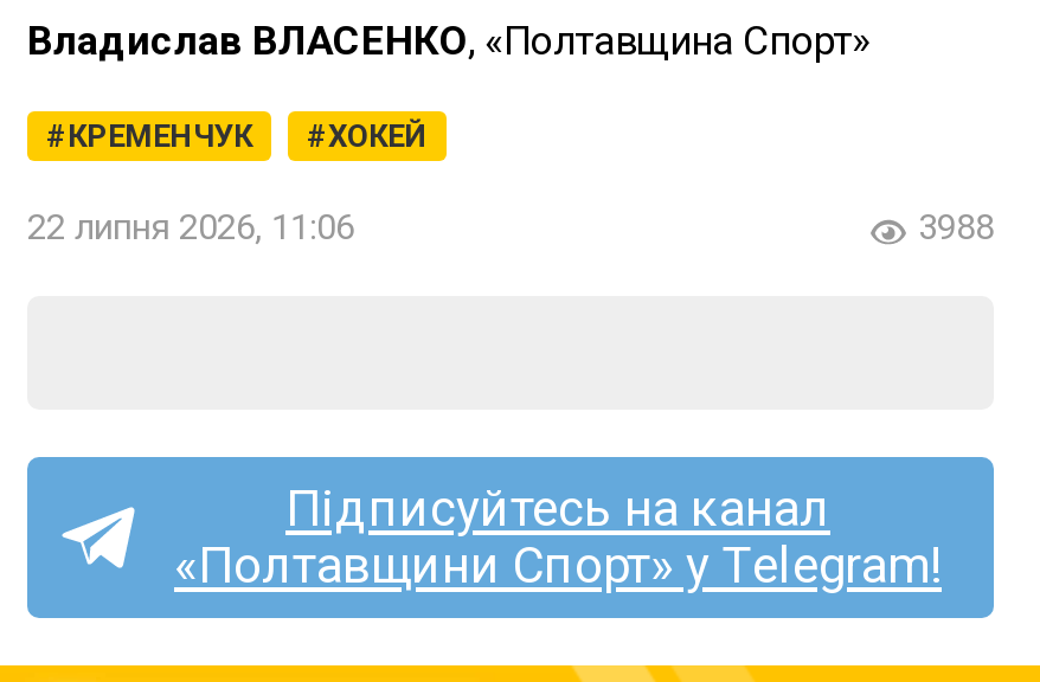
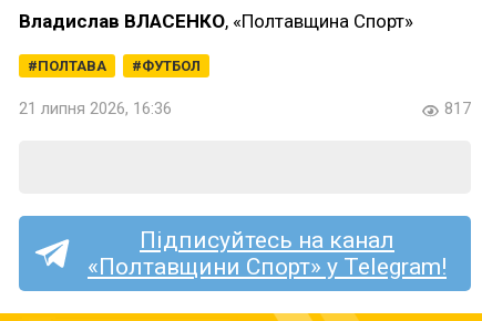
[68,119,428,155] КРЕМЕНЧУК | ХОКЕЙ -> [38,58,201,75] ПОЛТАВА | ФУТБОЛ
[27,207,994,250] 22 липня 2026, 11:06 | 3988 -> [19,99,471,119] 21 липня 2026, 16:36 | 817

